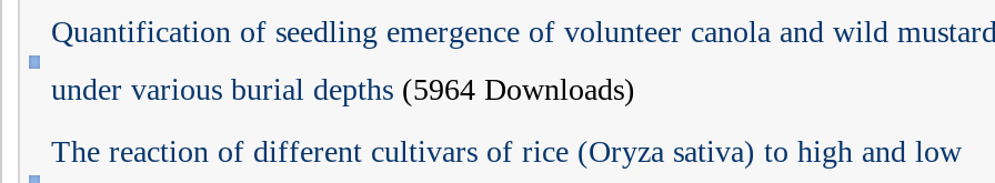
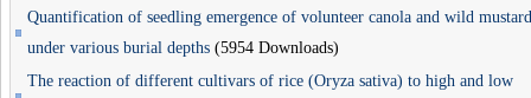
[51,74,635,107] under various burial depths (5964 Downloads) -> [27,39,339,57] under various burial depths (5954 Downloads)

